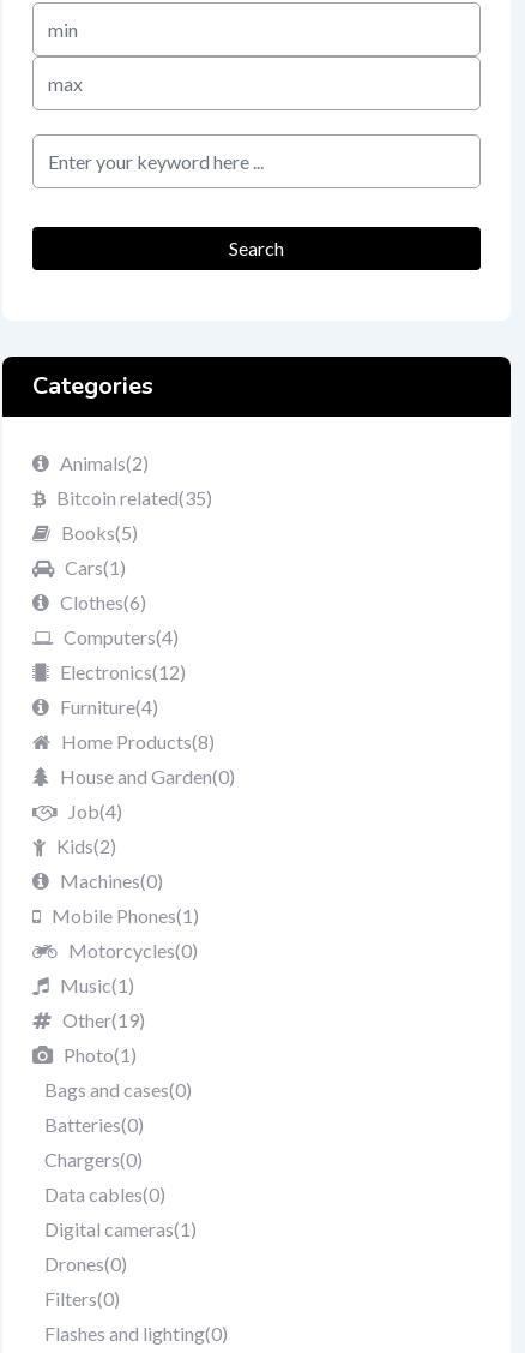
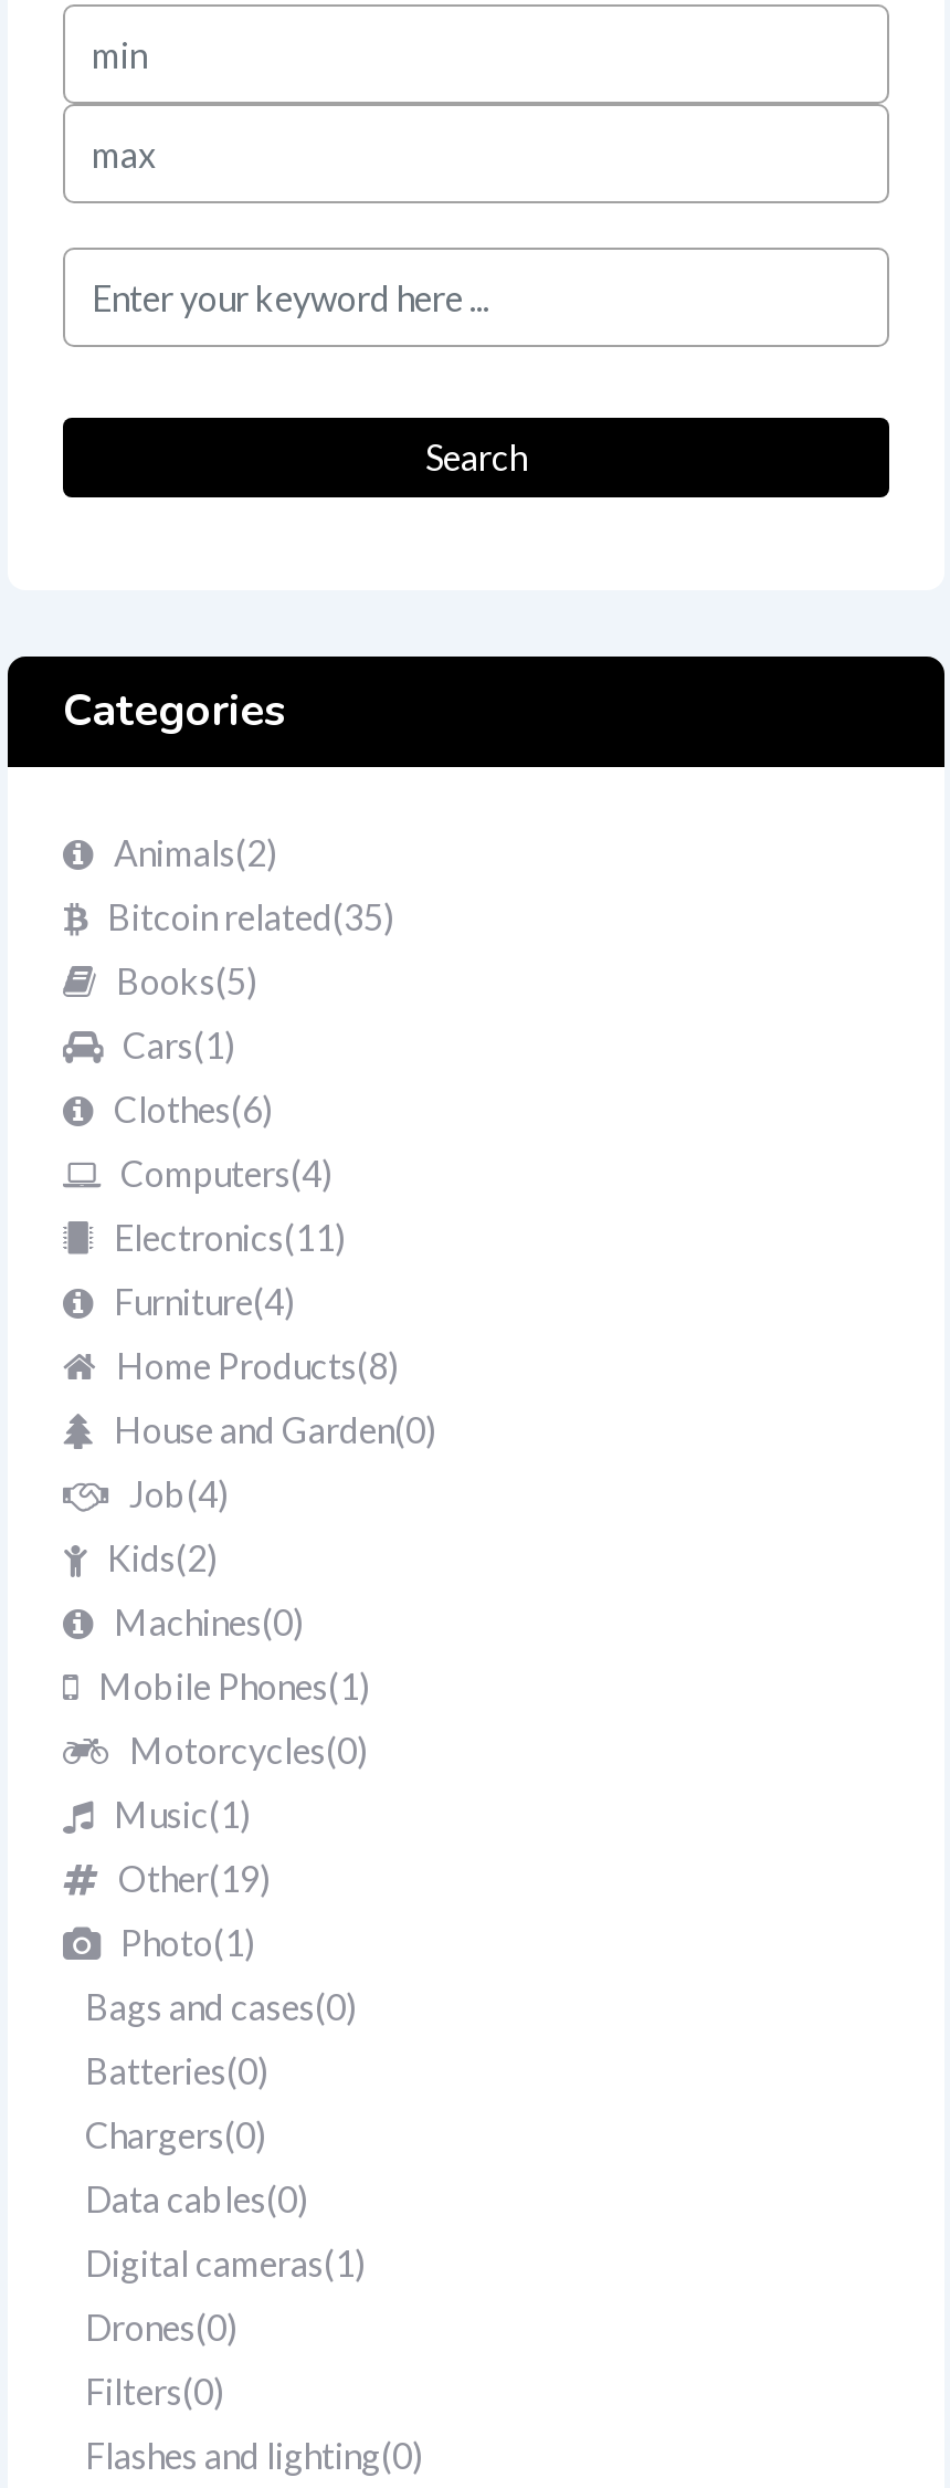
[60,660,186,683] Electronics(12) -> [114,1216,346,1258] Electronics(11)

